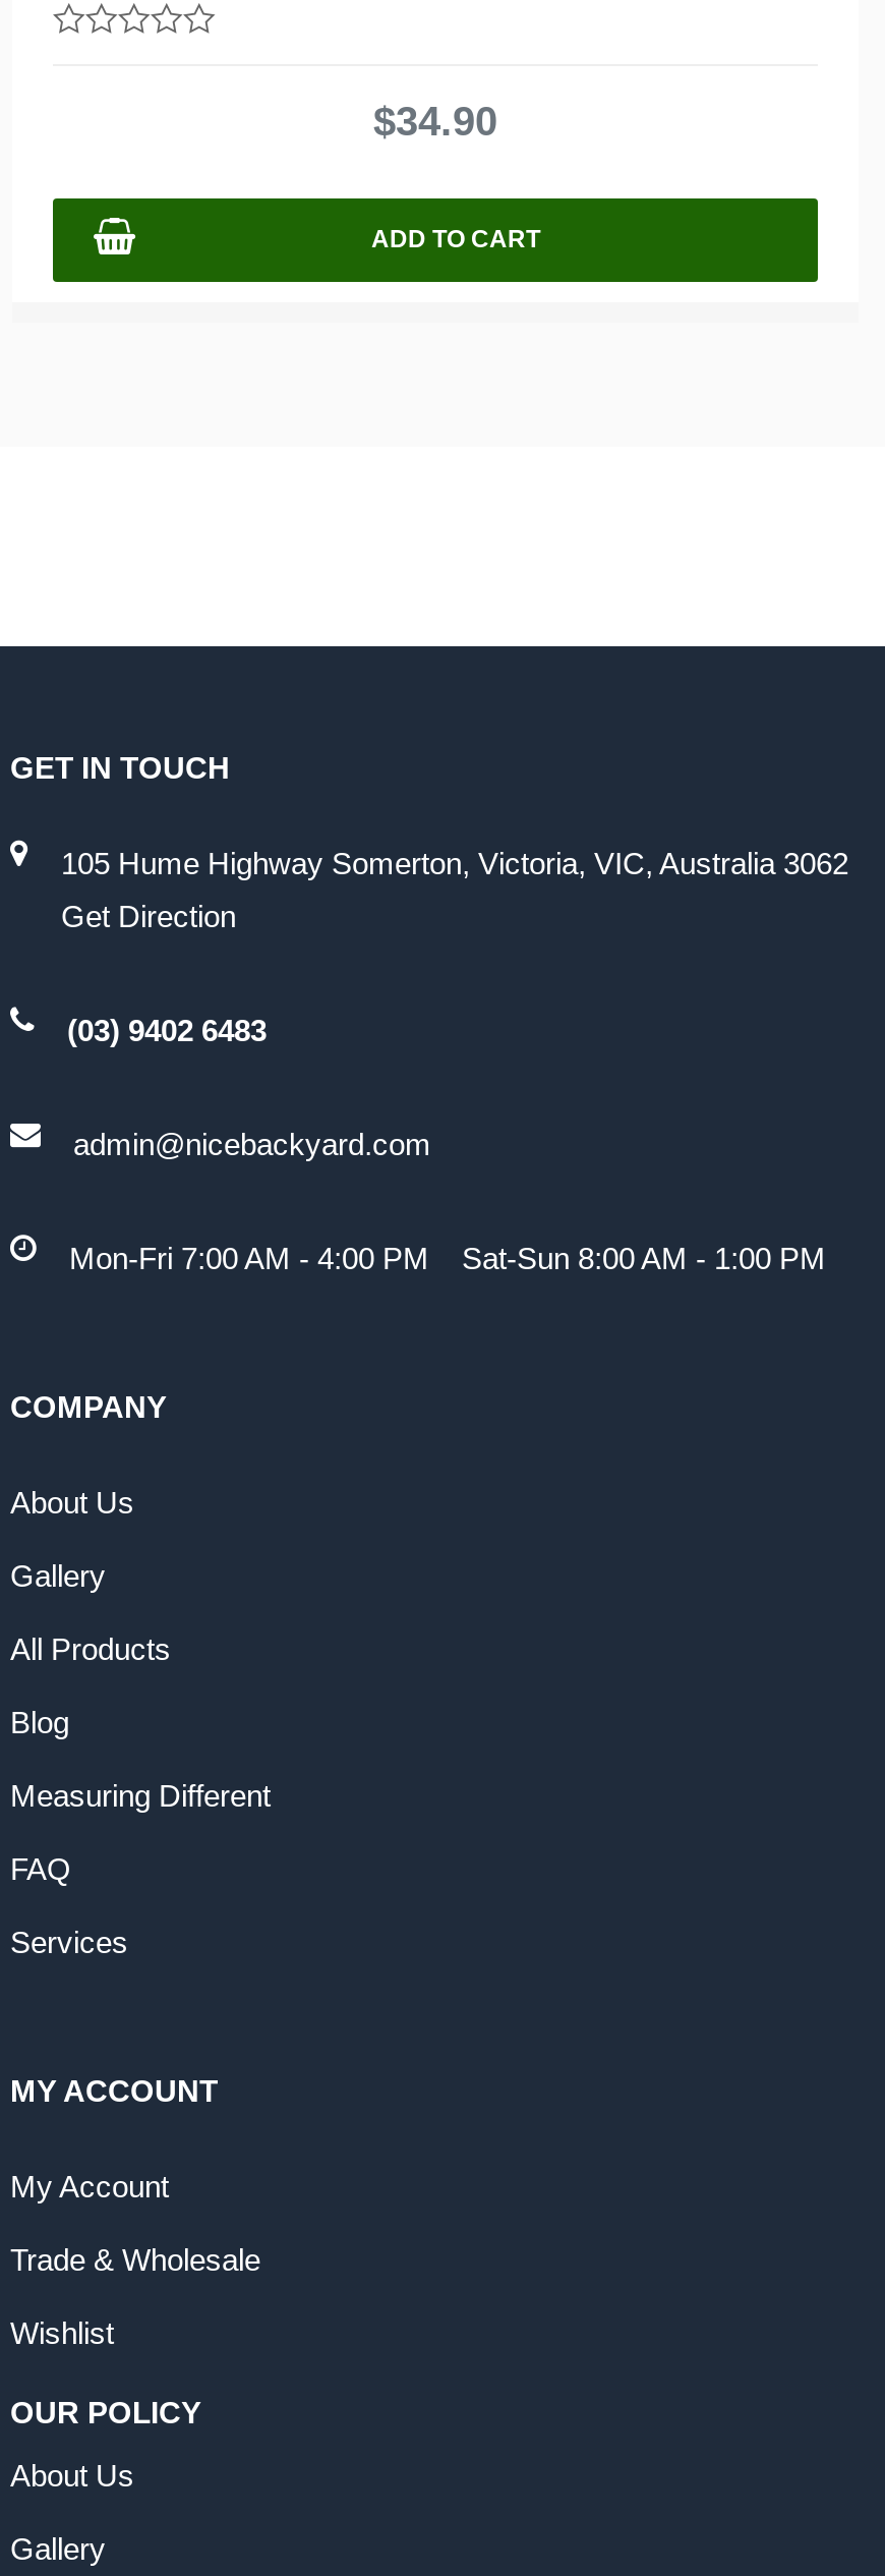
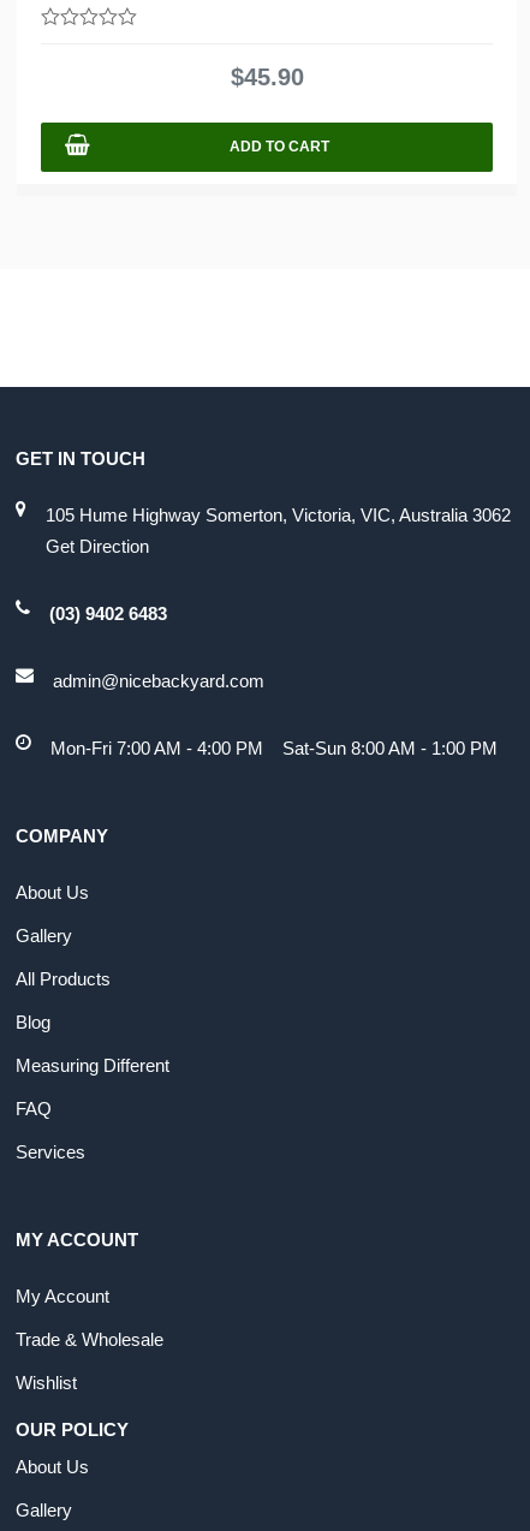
[373,98,497,143] $34.90 -> [230,63,303,90] $45.90

